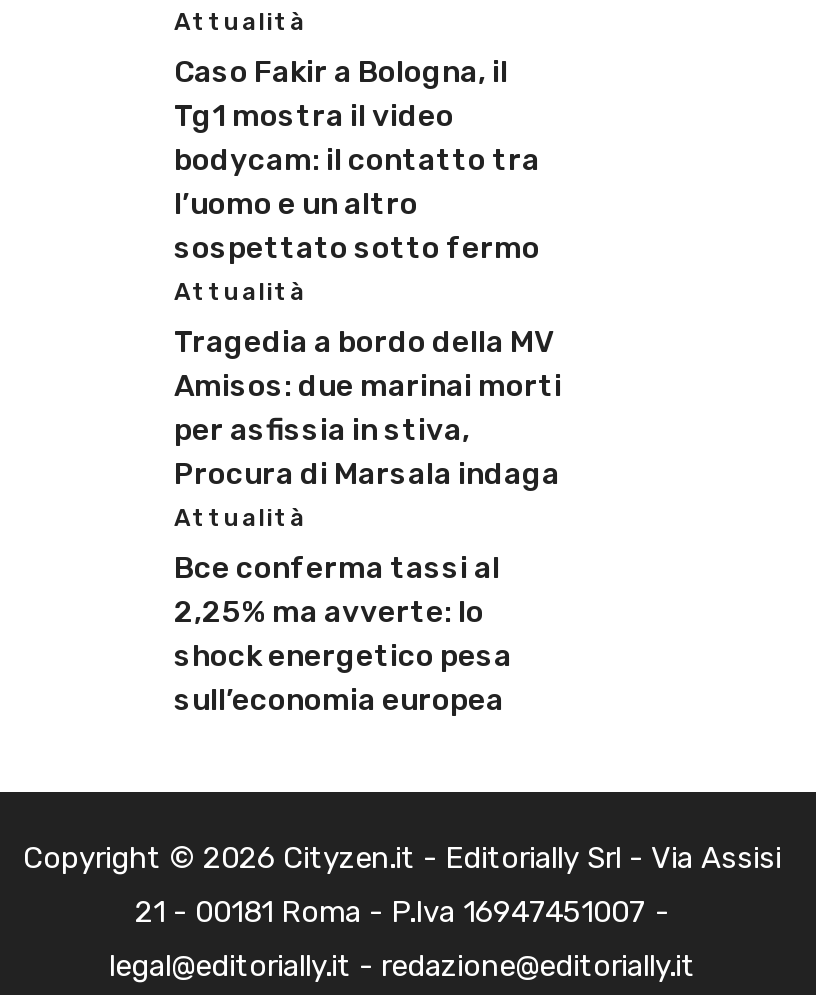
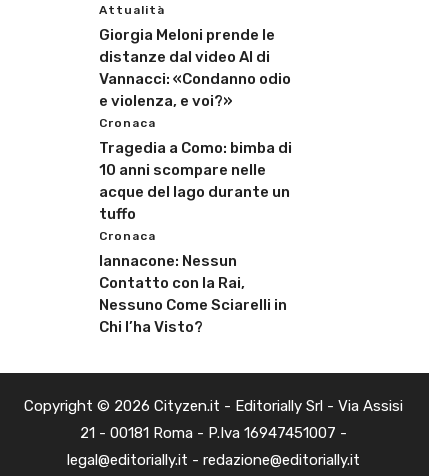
[174,53,540,305] Caso Fakir a Bologna, il | Tg1 mostra il video | bodycam: il contatto tra | l’uomo e un altro | sospettato sotto fermo | Attualità -> [99,26,291,130] Giorgia Meloni prende le | distanze dal video AI di | Vannacci: «Condanno odio | e violenza, e voi?» | Cronaca
[174,323,562,531] Tragedia a bordo della MV | Amisos: due marinai morti | per asfissia in stiva, | Procura di Marsala indaga | Attualità -> [99,139,292,243] Tragedia a Como: bimba di | 10 anni scompare nelle | acque del lago durante un | tuffo | Cronaca
[174,549,512,717] Bce conferma tassi al | 2,25% ma avverte: lo | shock energetico pesa | sull’economia europea -> [99,252,287,336] Iannacone: Nessun | Contatto con la Rai, | Nessuno Come Sciarelli in | Chi l’ha Visto?

